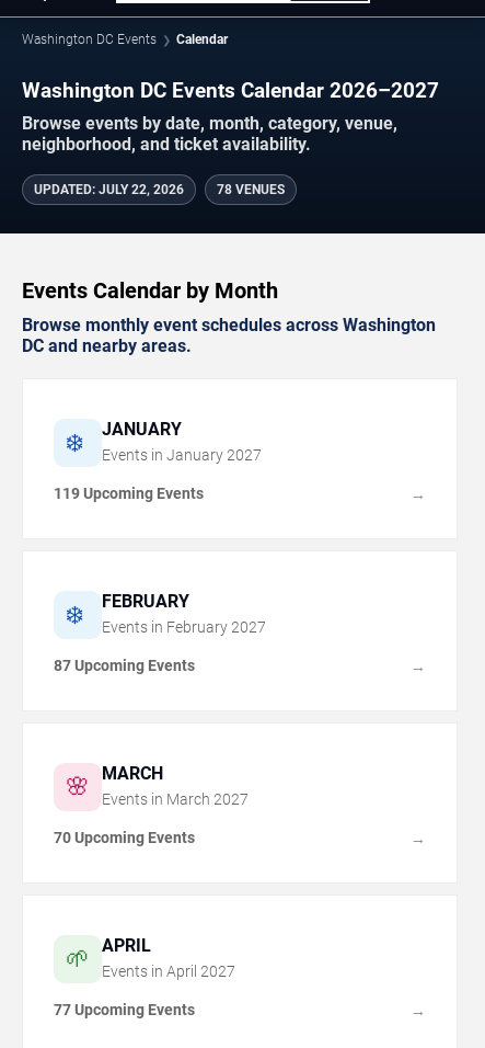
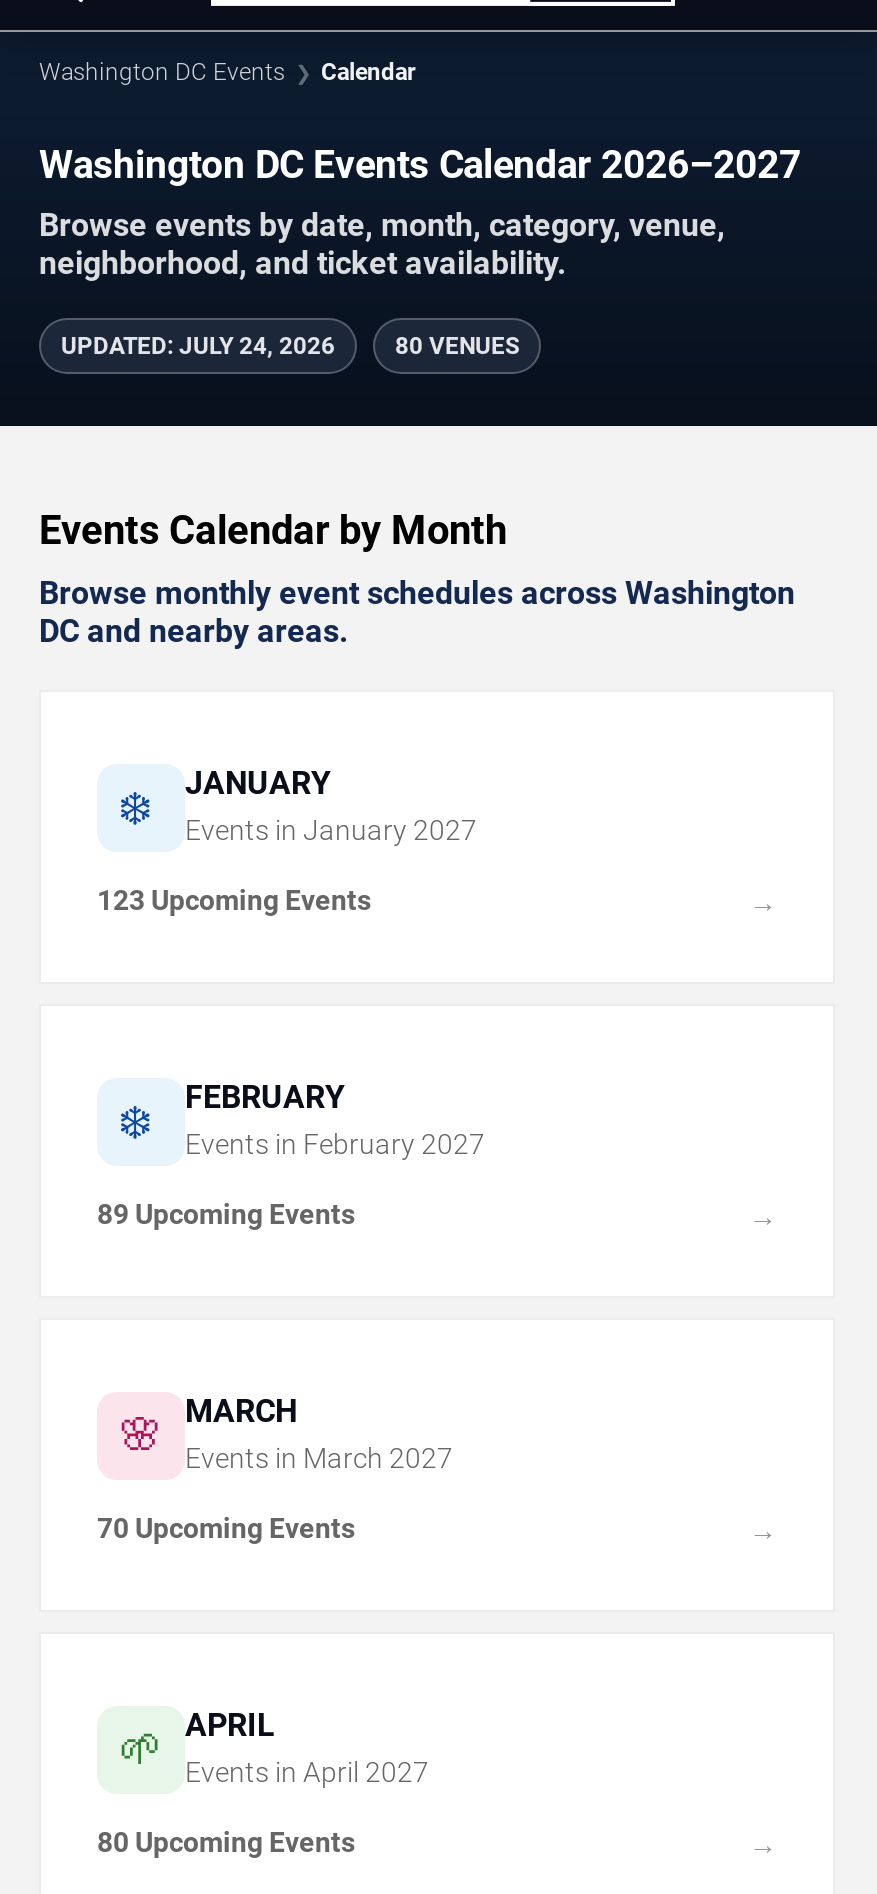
[34,182,184,198] UPDATED: JULY 22, 2026 -> [61,332,335,360] UPDATED: JULY 24, 2026
[217,182,285,198] 78 VENUES -> [395,332,519,360] 80 VENUES
[54,485,204,502] 119 Upcoming Events -> [97,884,371,916] 123 Upcoming Events
[54,657,195,674] 87 Upcoming Events -> [97,1198,355,1230] 89 Upcoming Events
[54,1001,195,1019] 77 Upcoming Events -> [97,1826,355,1858] 80 Upcoming Events

